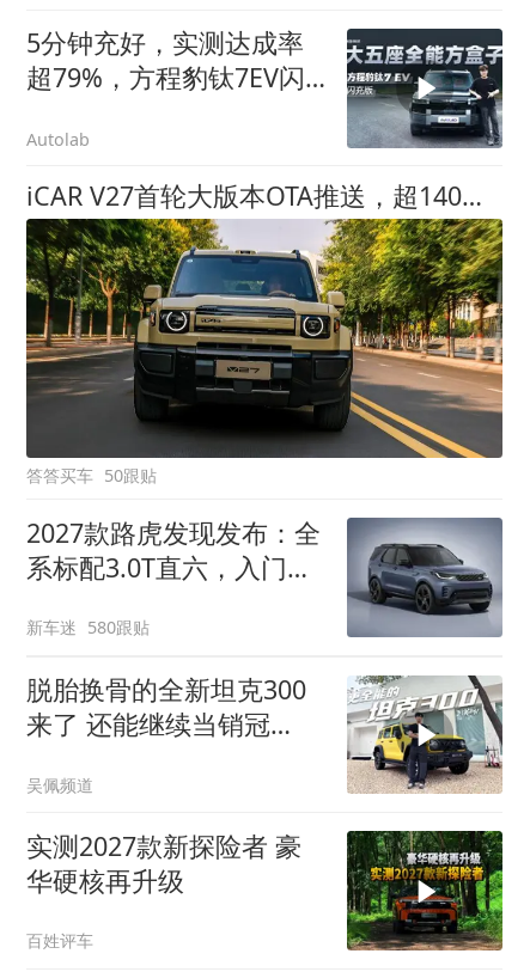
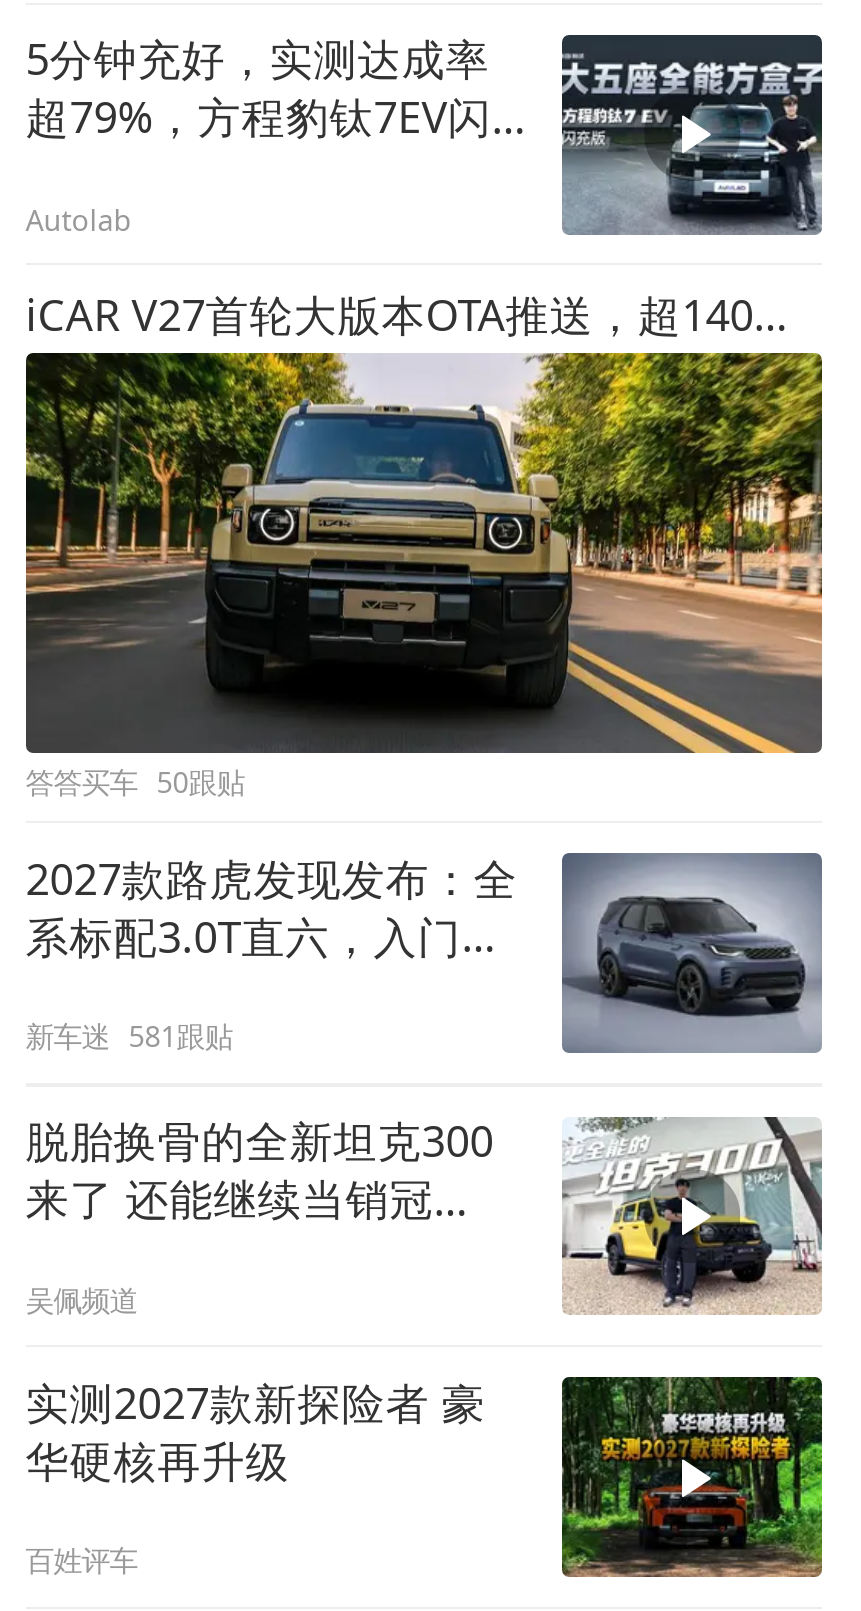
[26,616,150,639] 新车迷 580跟贴 -> [25,1018,233,1056] 新车迷 581跟贴

